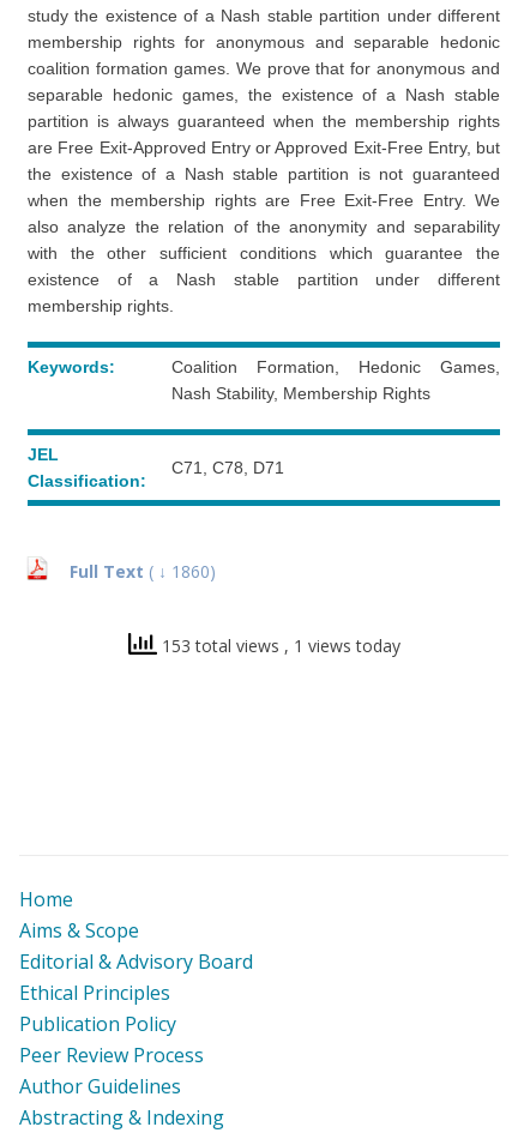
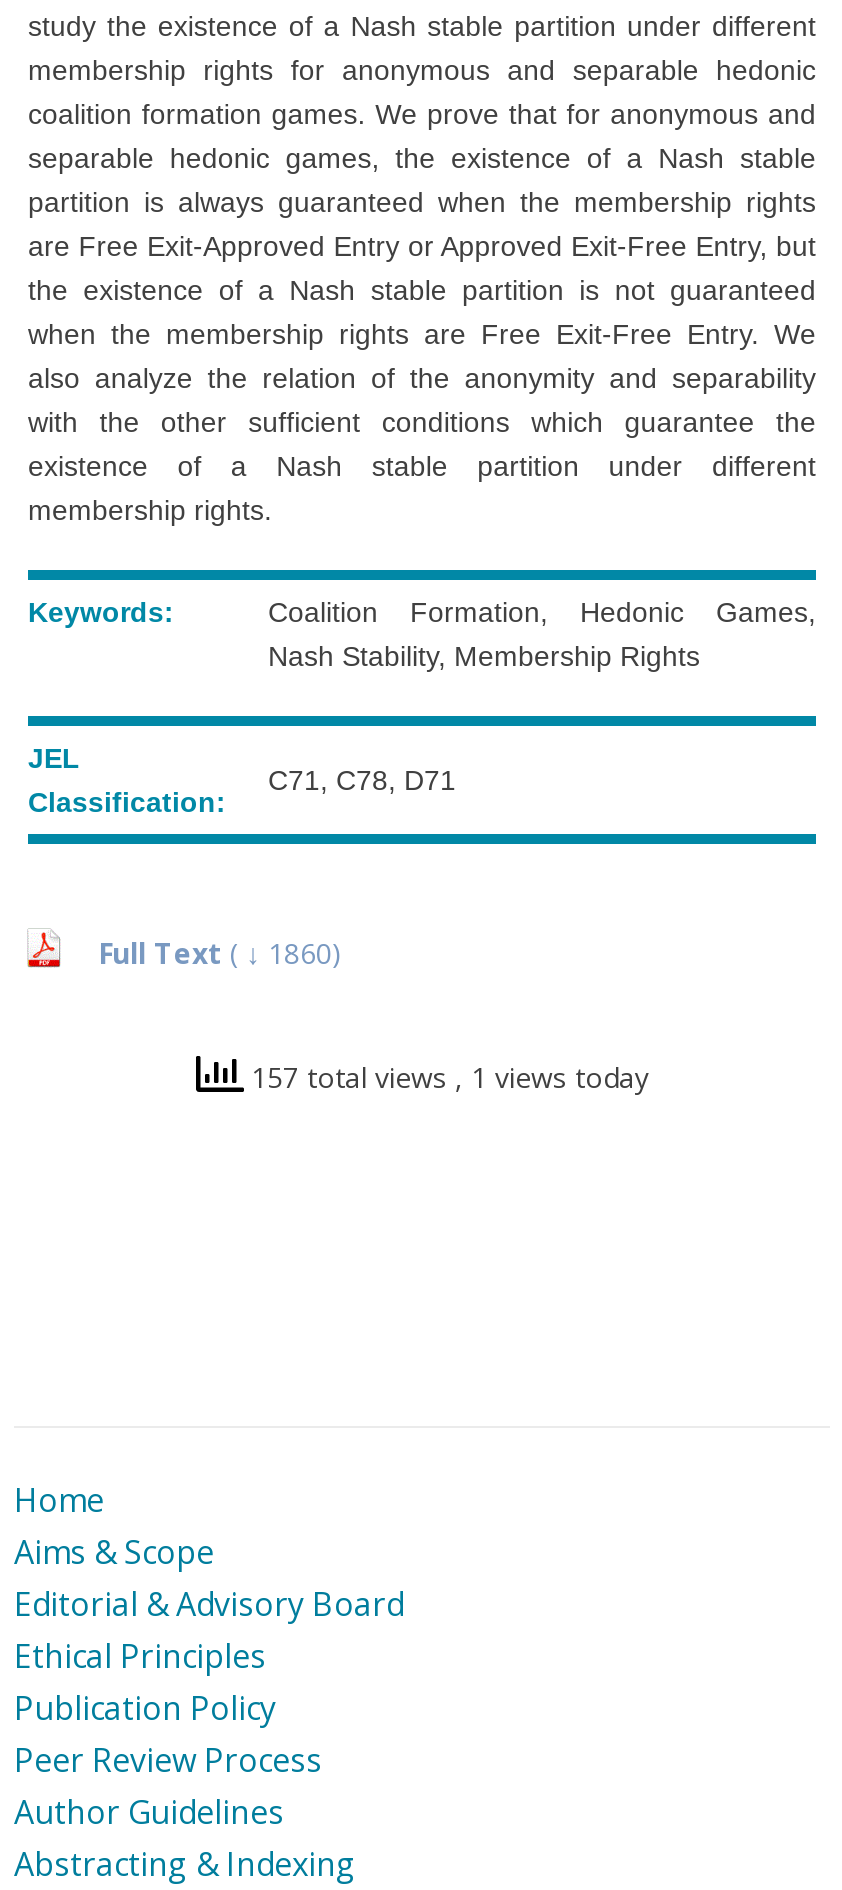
[156,633,400,656] 153 total views, 1 views today -> [243,1056,649,1094] 157 total views, 1 views today

